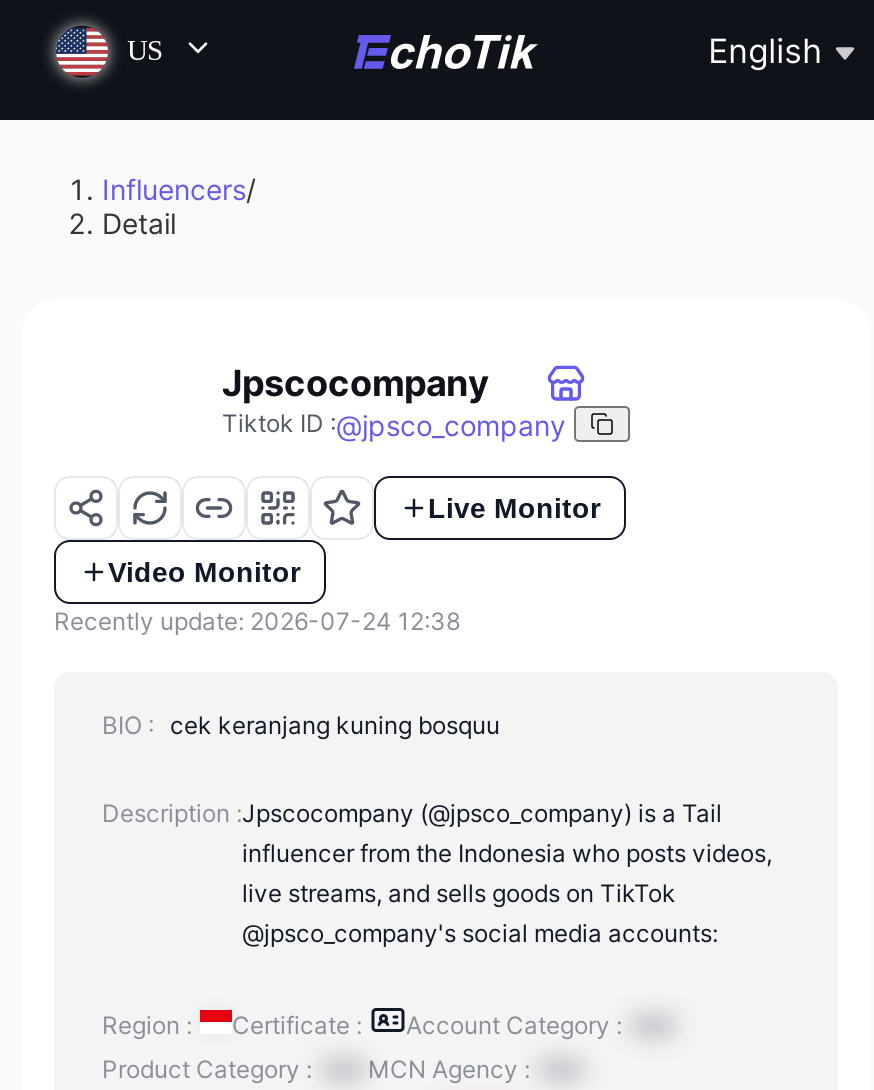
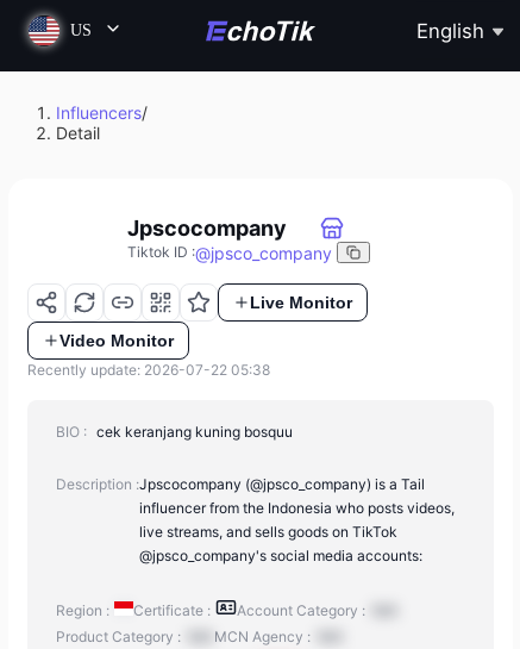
[54,607,460,637] Recently update: 2026-07-24 12:38 -> [27,361,270,379] Recently update: 2026-07-22 05:38

